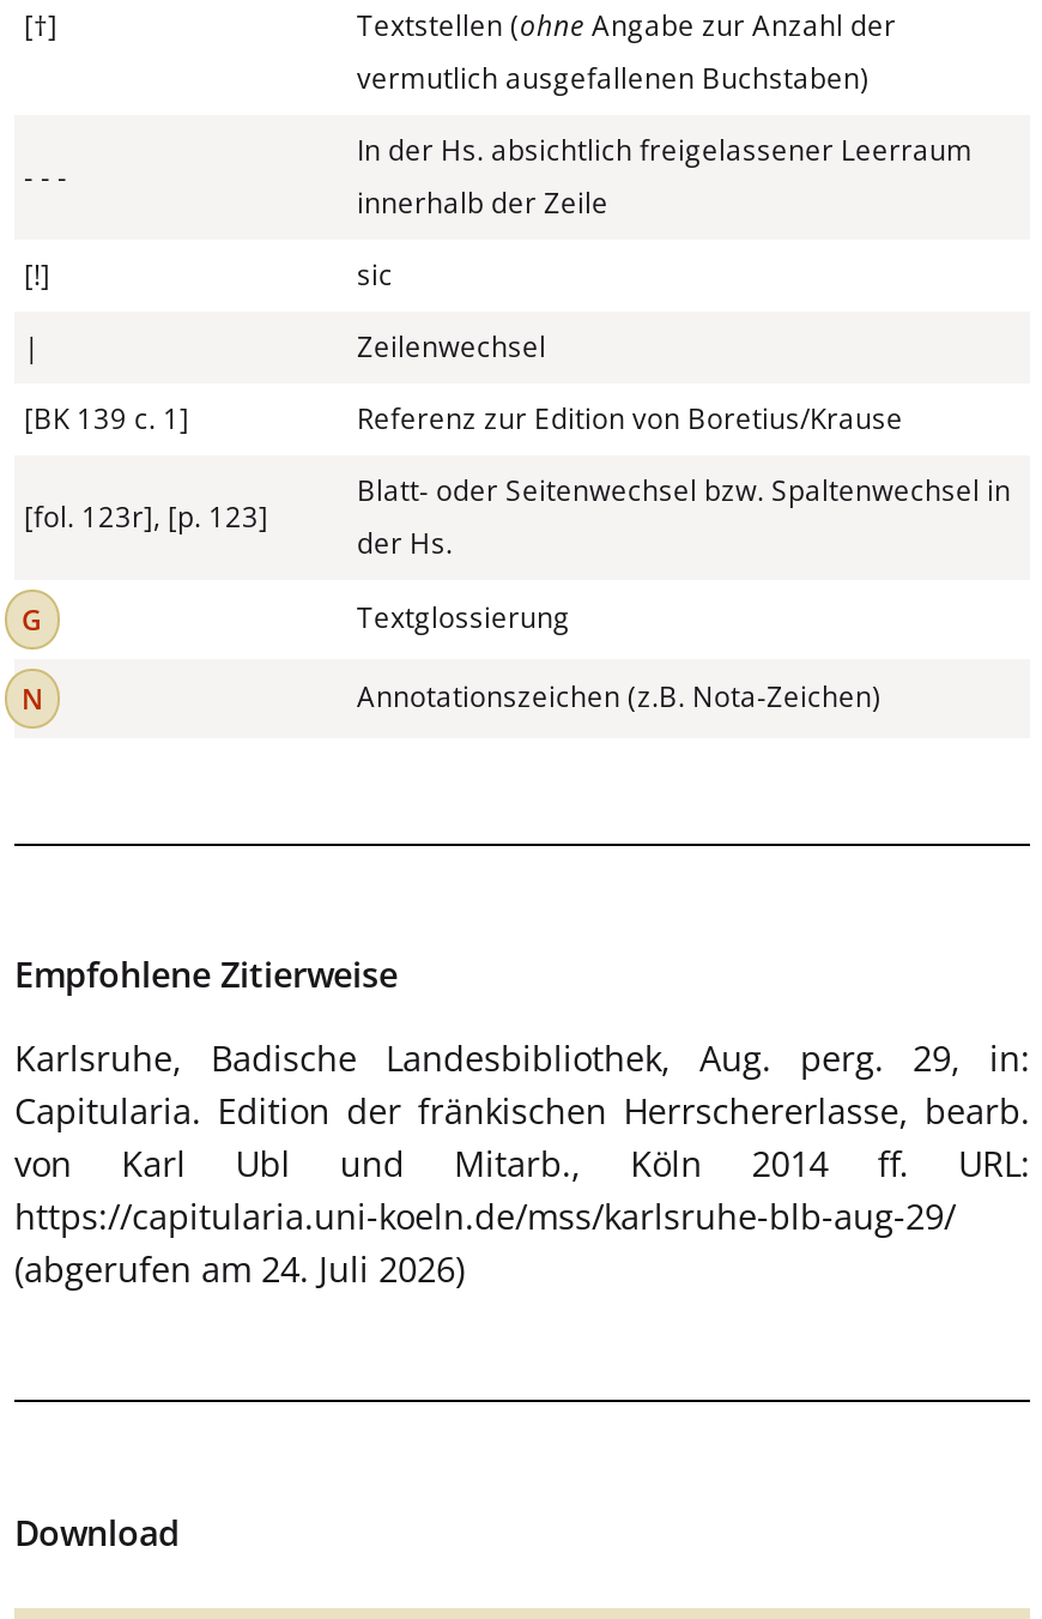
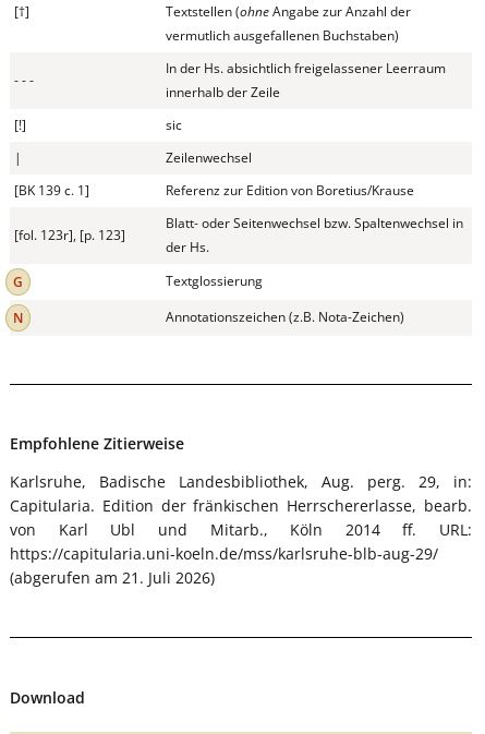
[14,1247,465,1292] (abgerufen am 24. Juli 2026) -> [10,567,215,588] (abgerufen am 21. Juli 2026)

